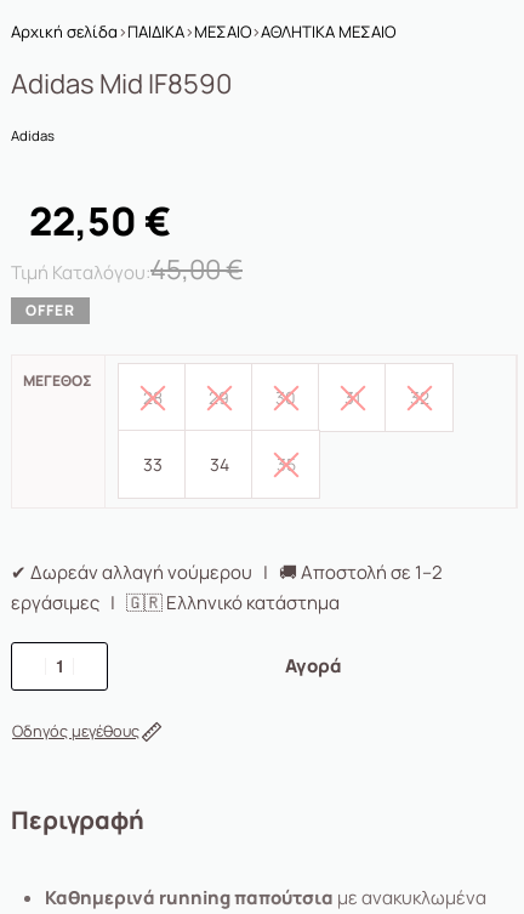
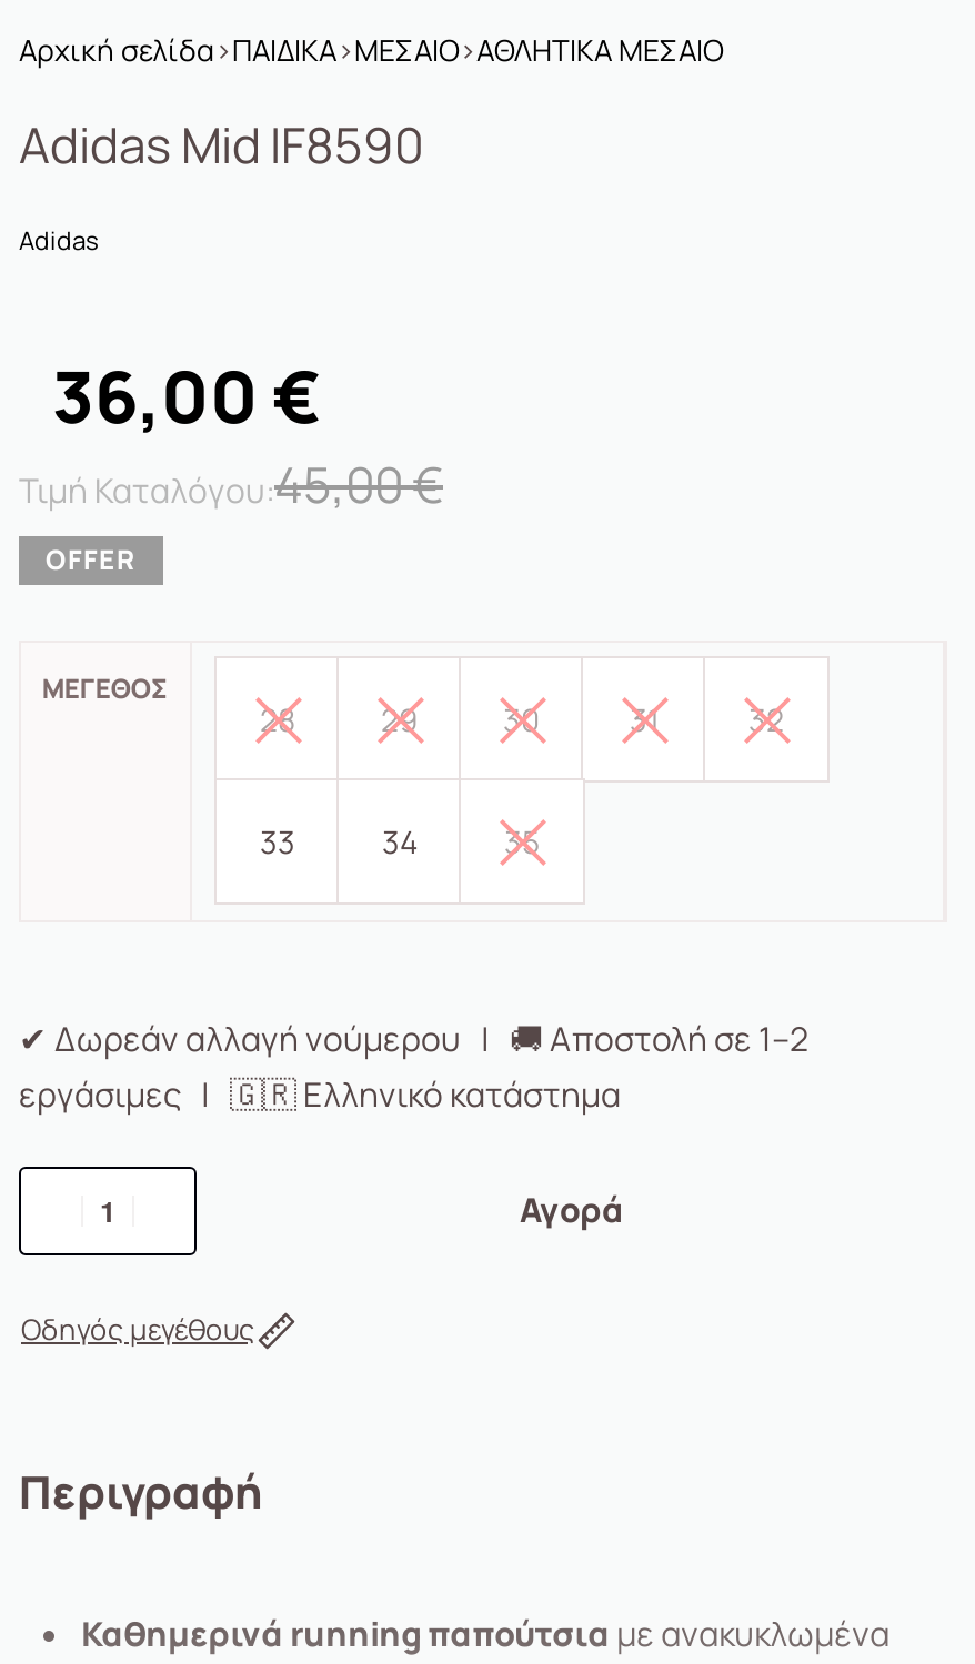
[29,194,171,247] 22,50 € -> [52,347,321,445] 36,00 €

